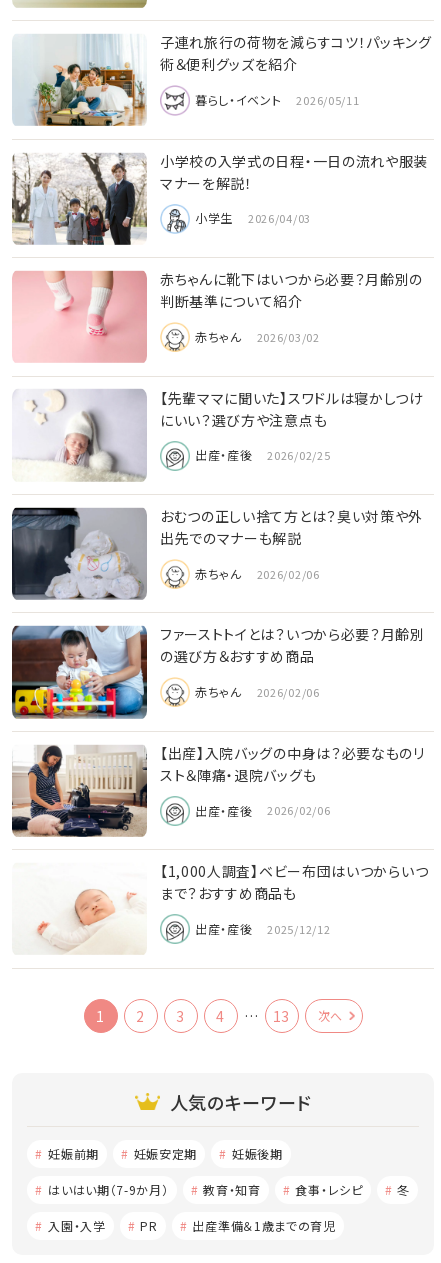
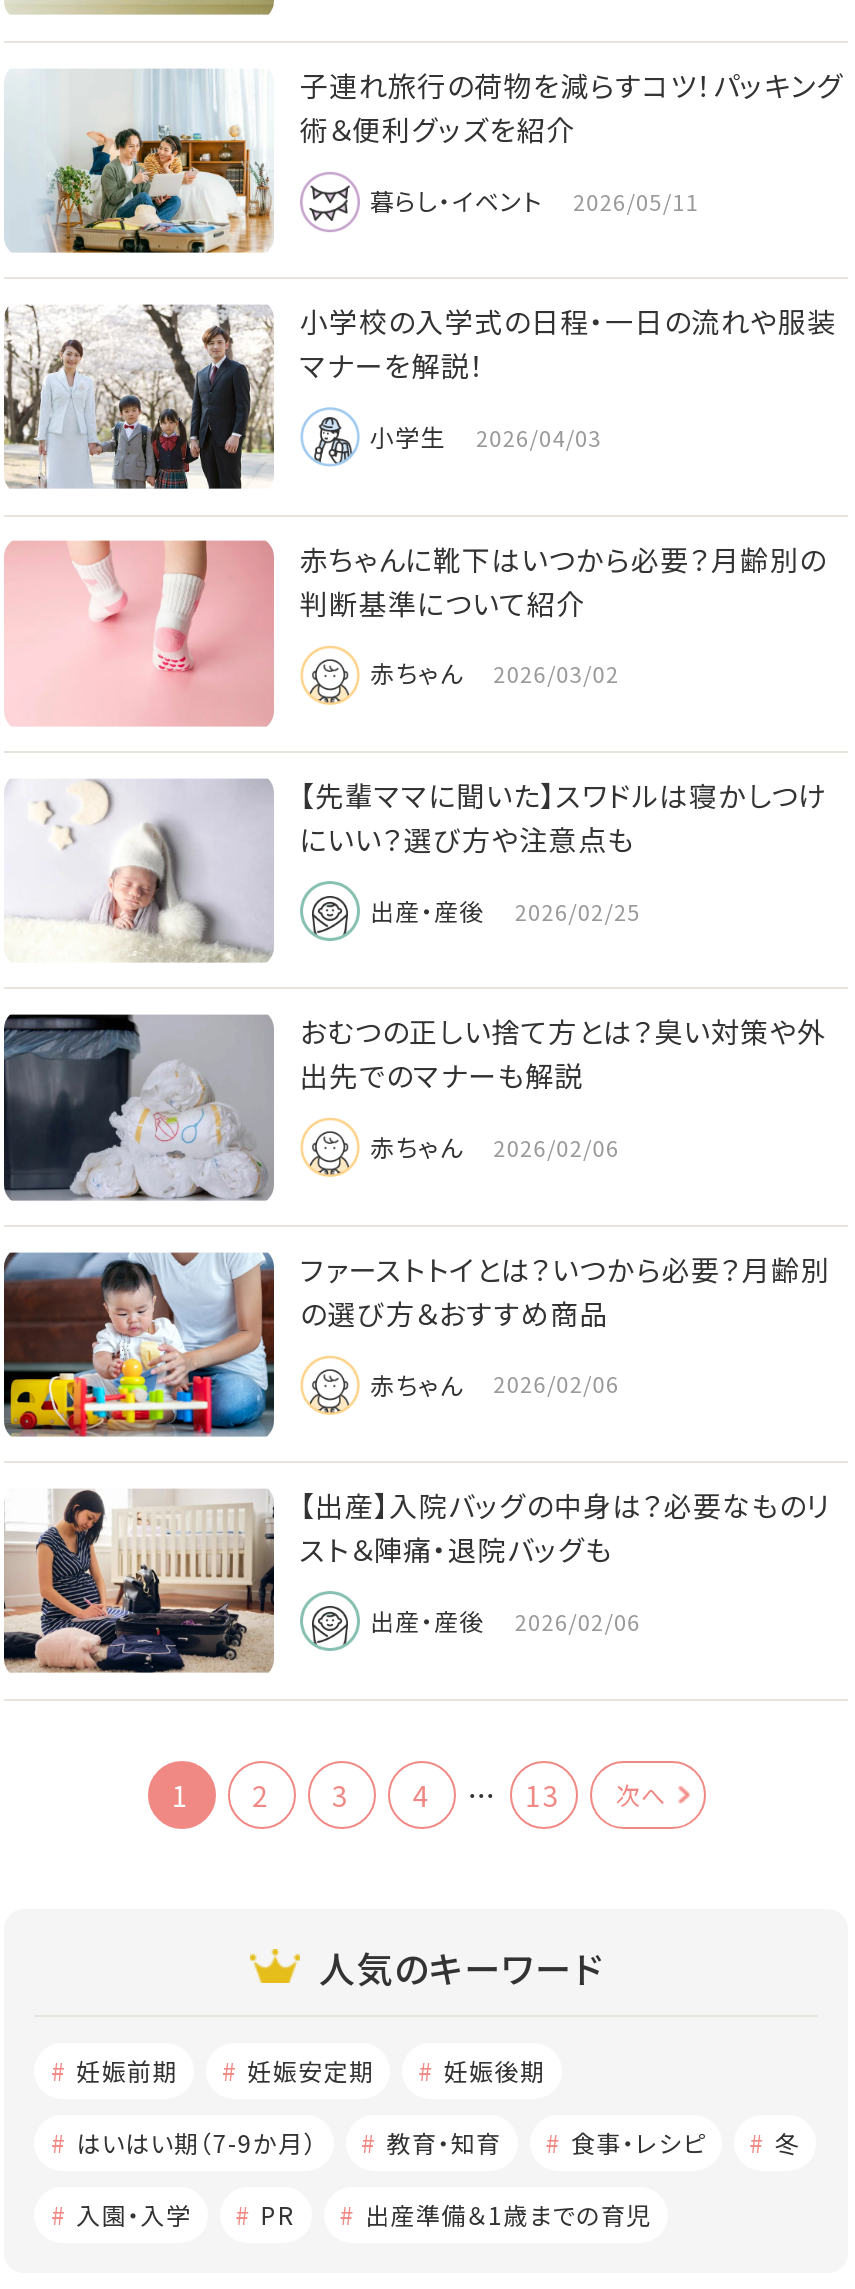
[34,861,428,954] [image] | 【1,000人調査】ベビー布団はいつからいつ | まで？おすすめ商品も | 出産・産後 | 2025/12/12 -> none

